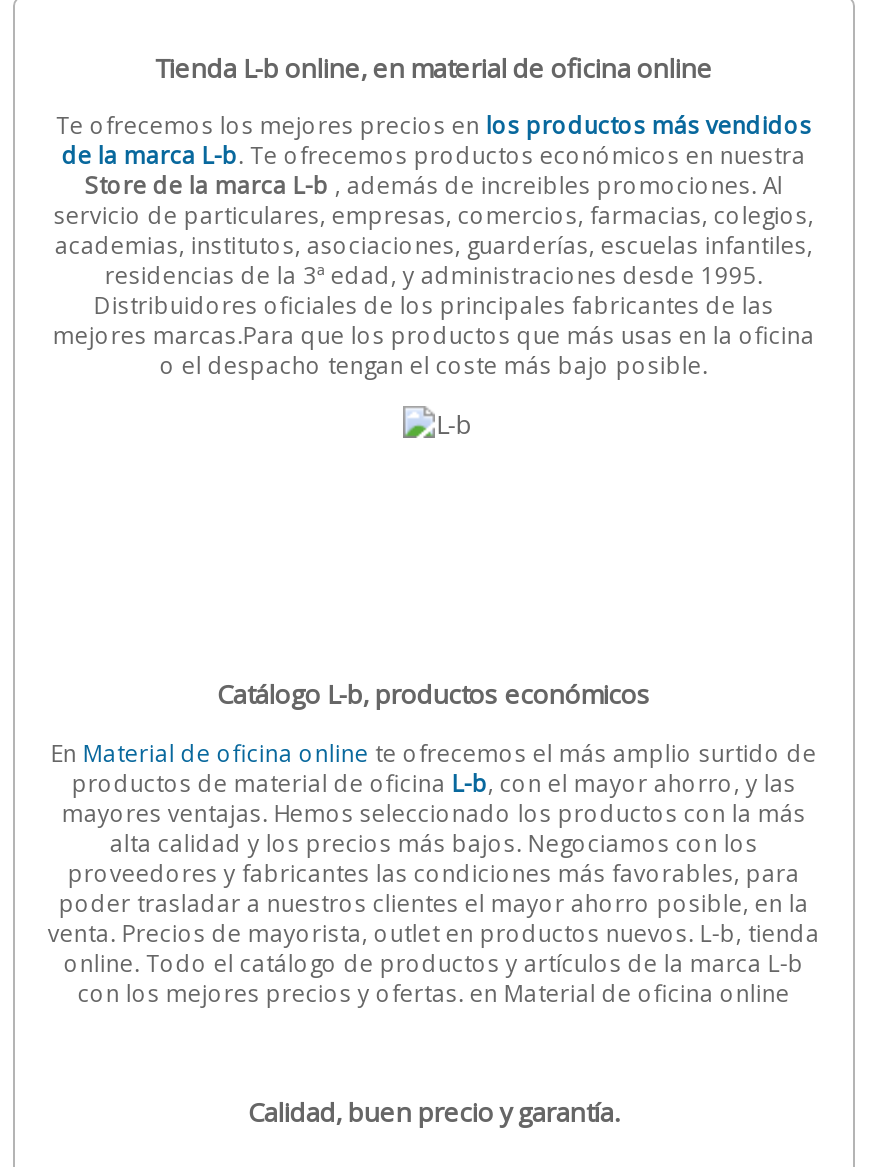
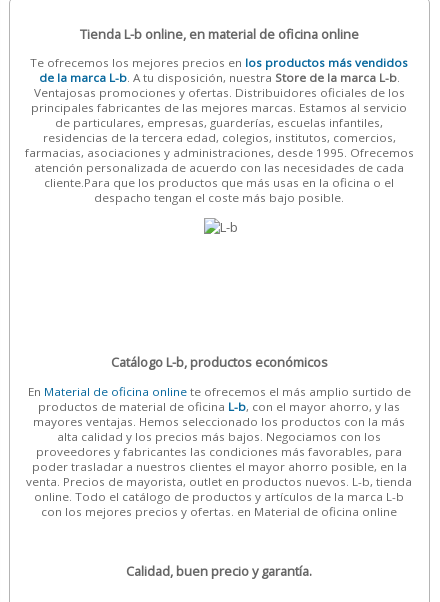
[53,139,815,379] de la marca L-b. Te ofrecemos productos económicos en nuestra | Store de la marca L-b, además de increibles promociones. Al | servicio de particulares, empresas, comercios, farmacias, colegios, | academias, institutos, asociaciones, guarderías, escuelas infantiles, | residencias de la 3ª edad, y administraciones desde 1995. | Distribuidores oficiales de los principales fabricantes de las | mejores marcas.Para que los productos que más usas en la oficina | o el despacho tengan el coste más bajo posible. -> [25,70,414,205] de la marca L-b. A tu disposición, nuestra Store de la marca L-b. | Ventajosas promociones y ofertas. Distribuidores oficiales de los | principales fabricantes de las mejores marcas. Estamos al servicio | de particulares, empresas, guarderías, escuelas infantiles, | residencias de la tercera edad, colegios, institutos, comercios, | farmacias, asociaciones y administraciones, desde 1995. Ofrecemos | atención personalizada de acuerdo con las necesidades de cada | cliente.Para que los productos que más usas en la oficina o el | despacho tengan el coste más bajo posible.

